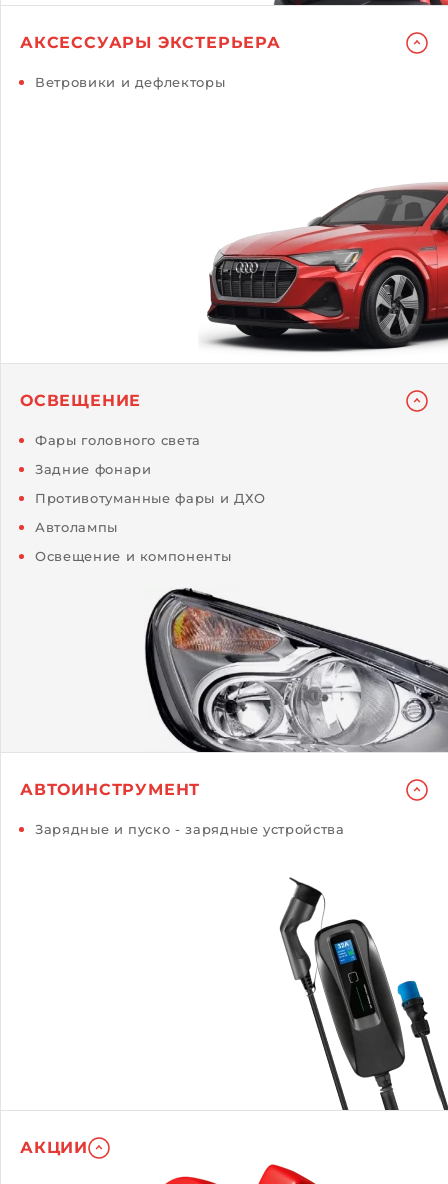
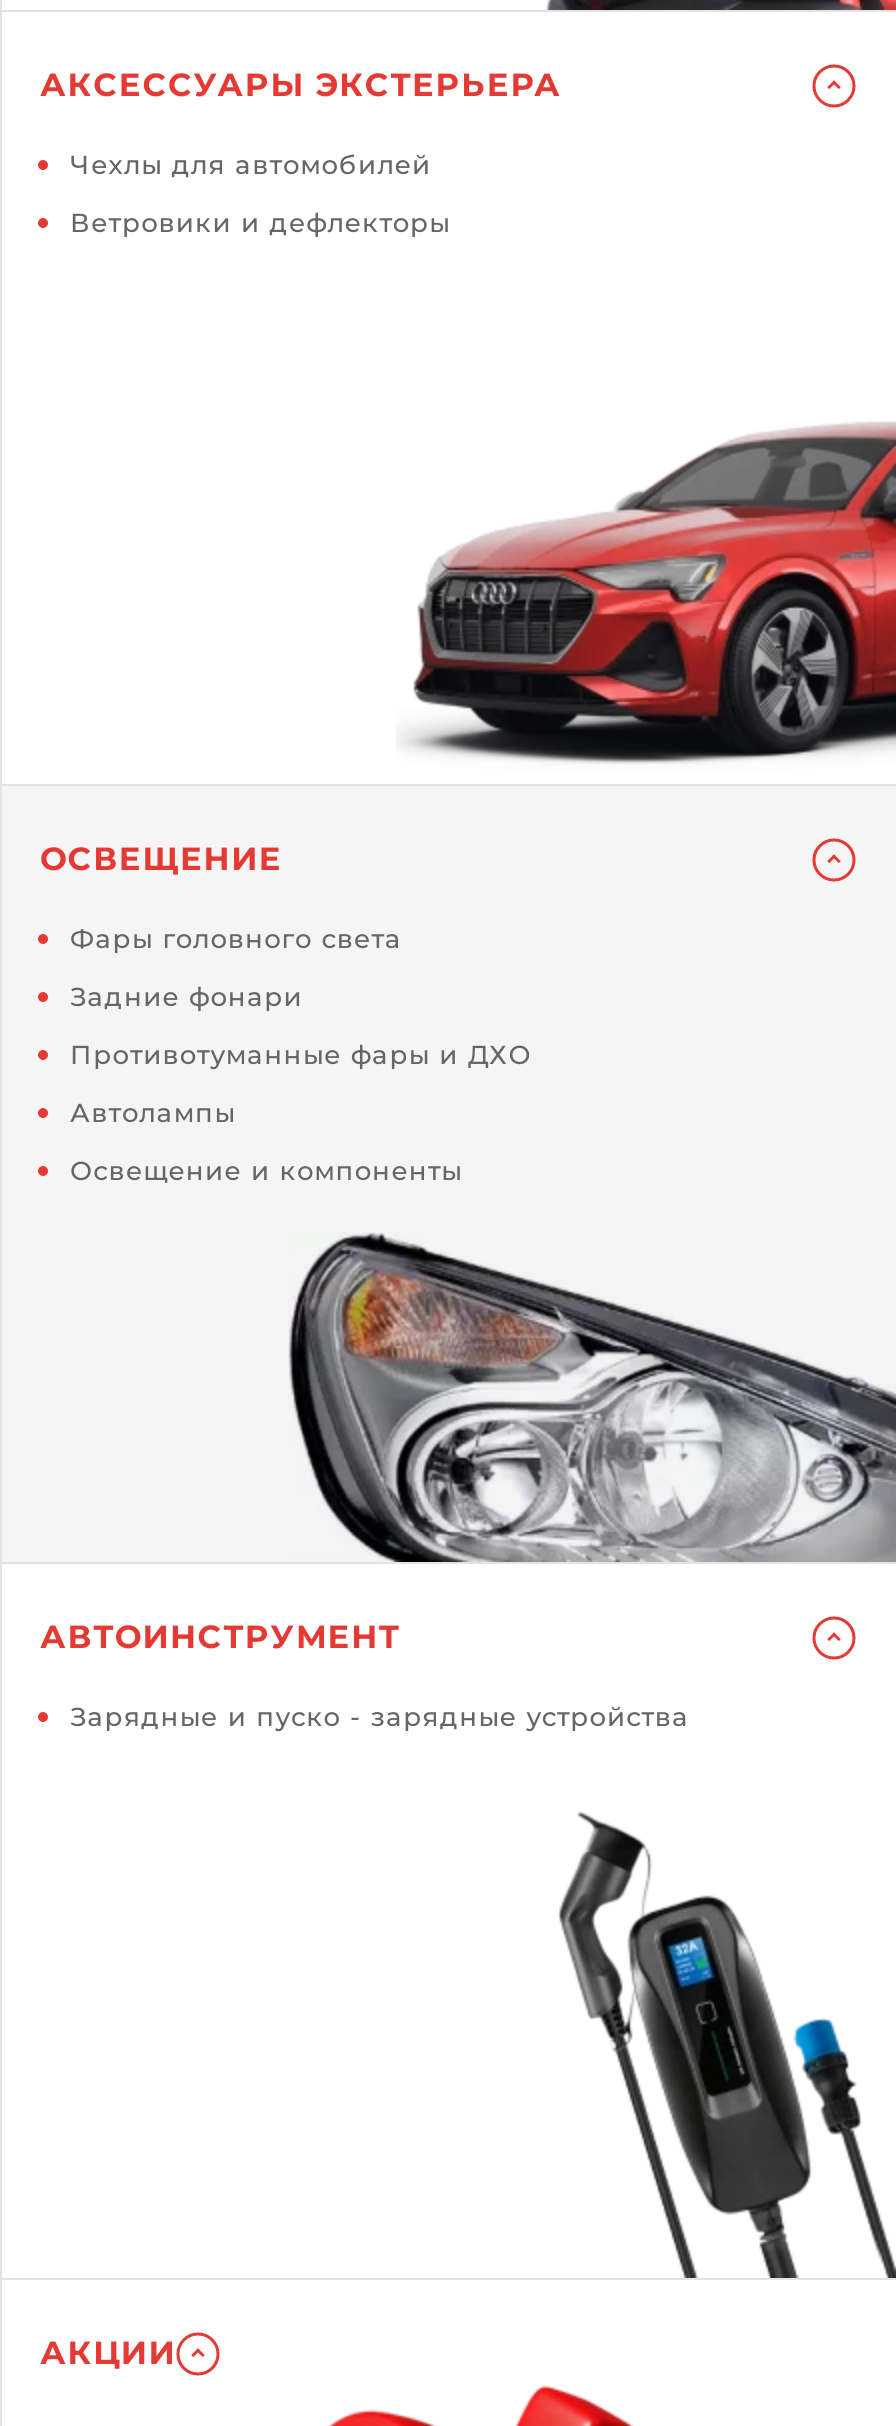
none -> [70,149,431,181] Чехлы для автомобилей

